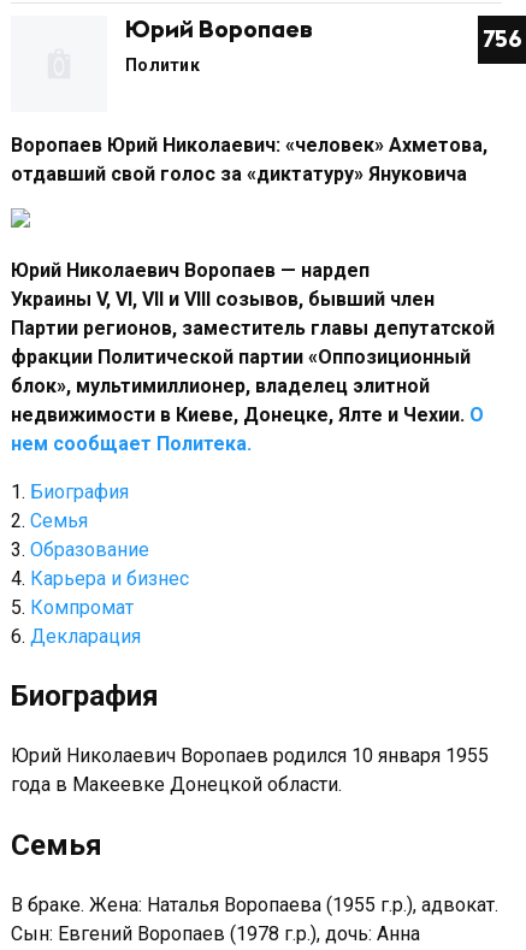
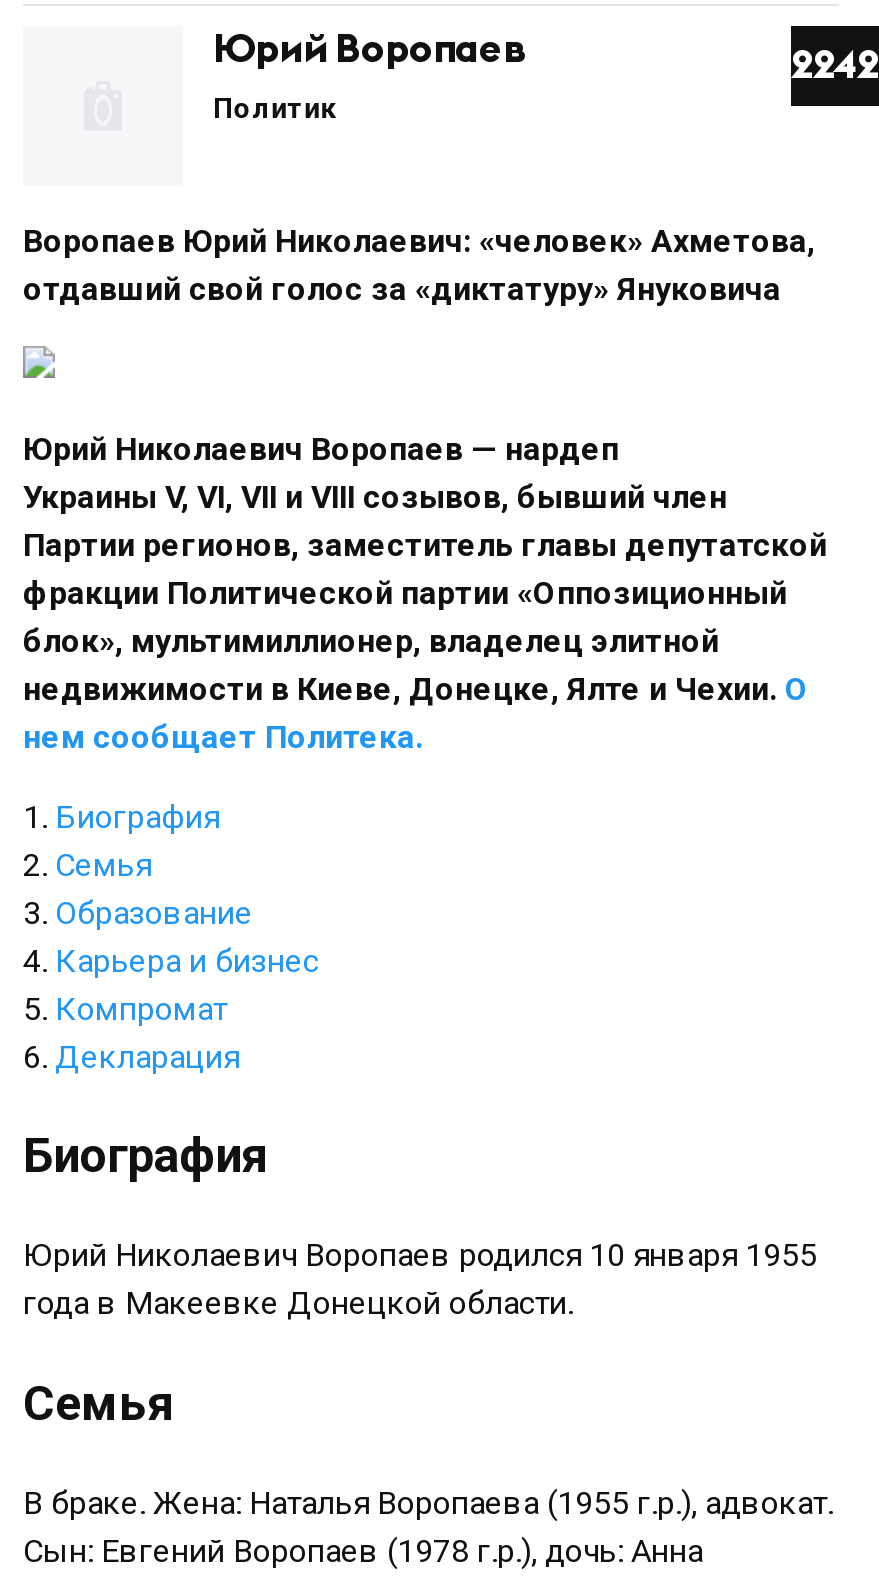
[482,27,522,51] 756 -> [791,45,879,85] 2242

